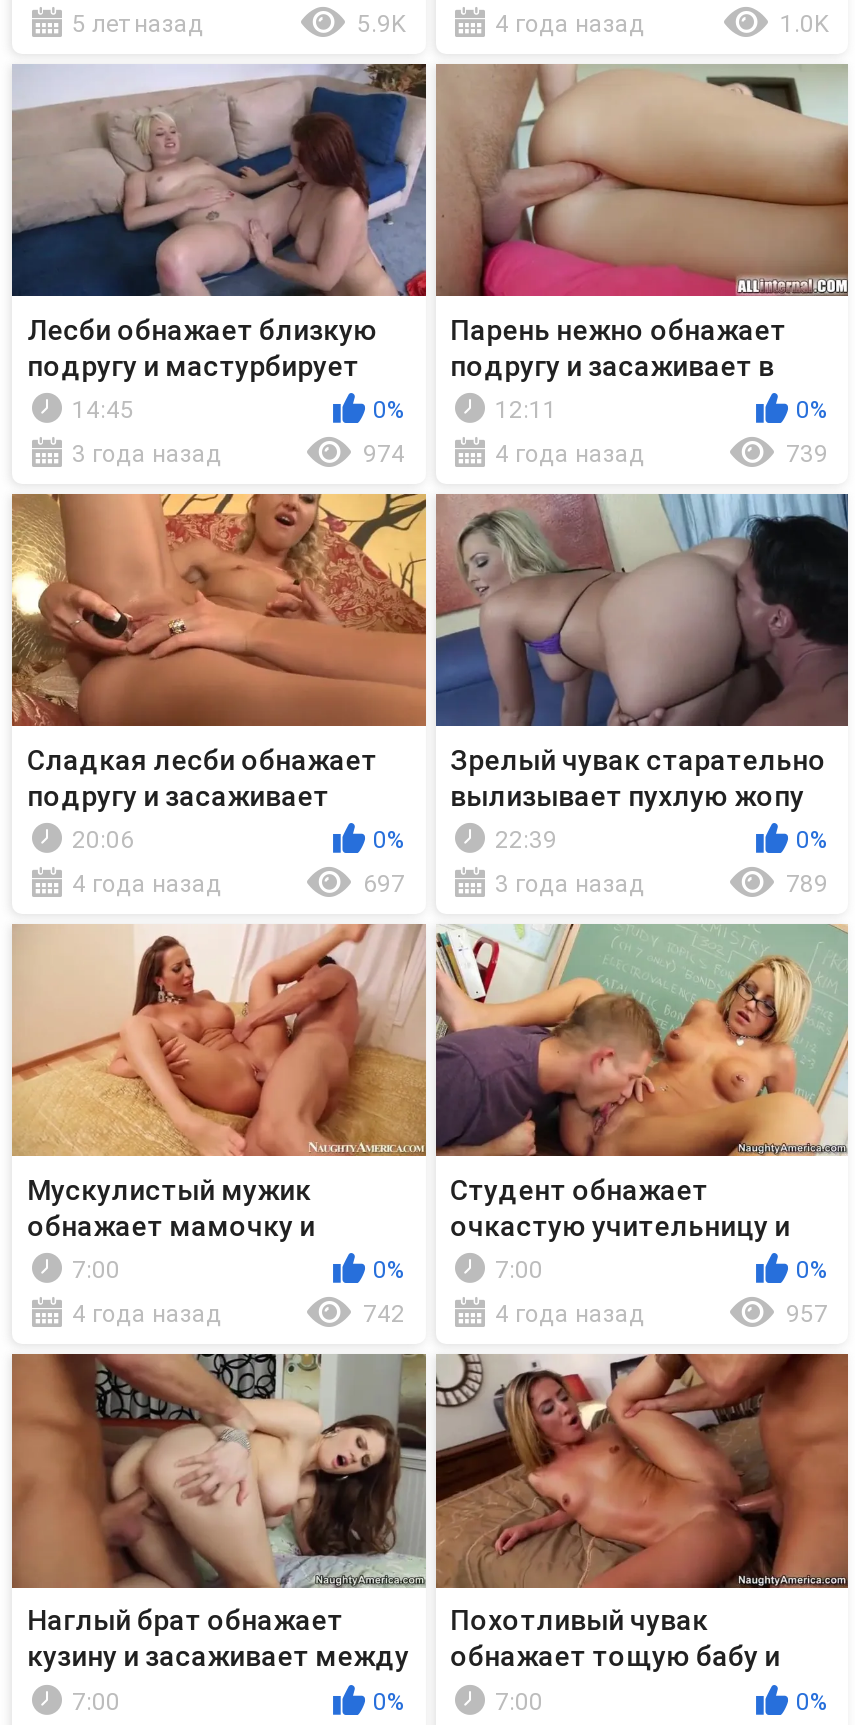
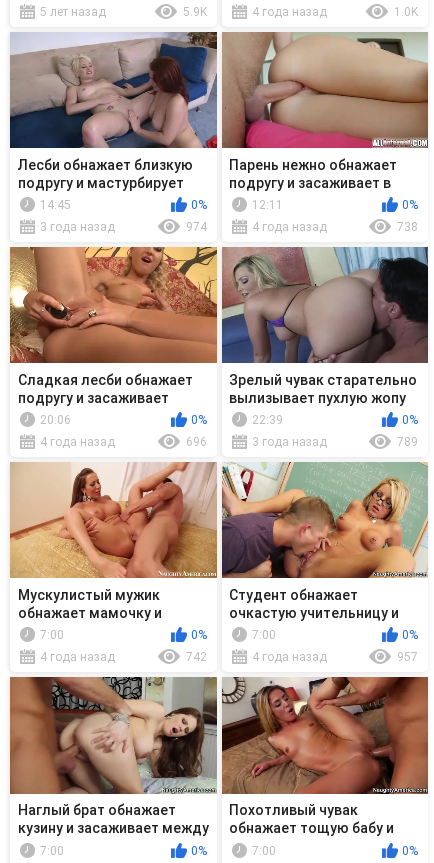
[786,440,828,468] 739 -> [397,220,418,234] 738
[363,870,405,898] 697 -> [185,435,206,449] 696

